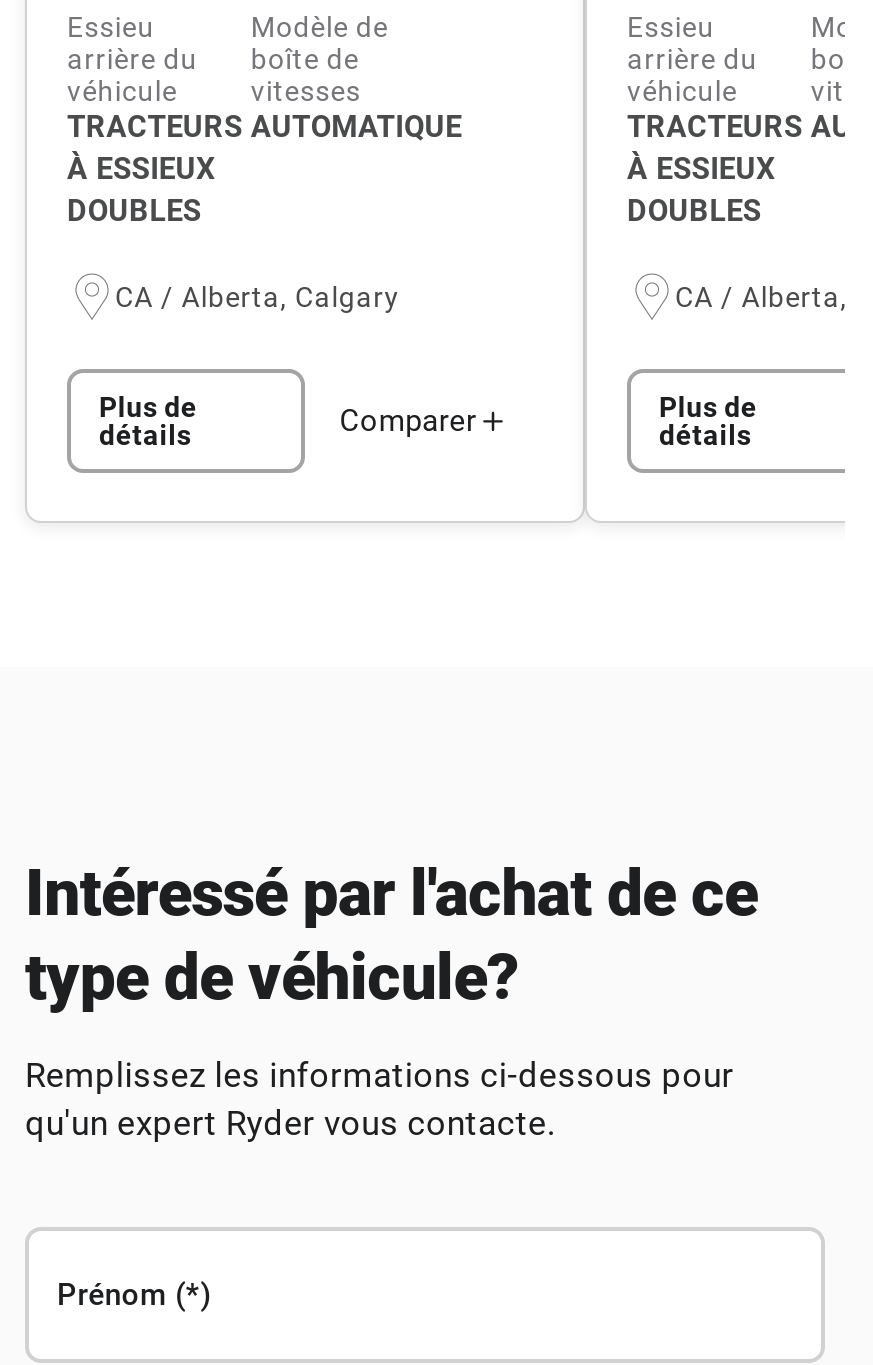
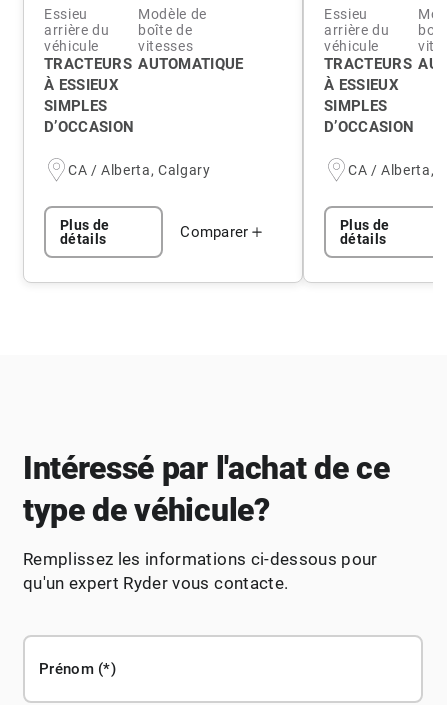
[67,194,201,230] DOUBLES -> [44,97,134,136] SIMPLES | D’OCCASION
[627,194,761,230] DOUBLES -> [324,97,414,136] SIMPLES | D’OCCASION

